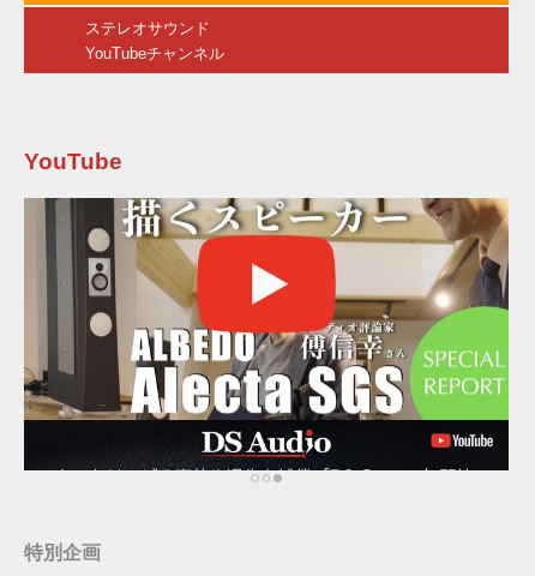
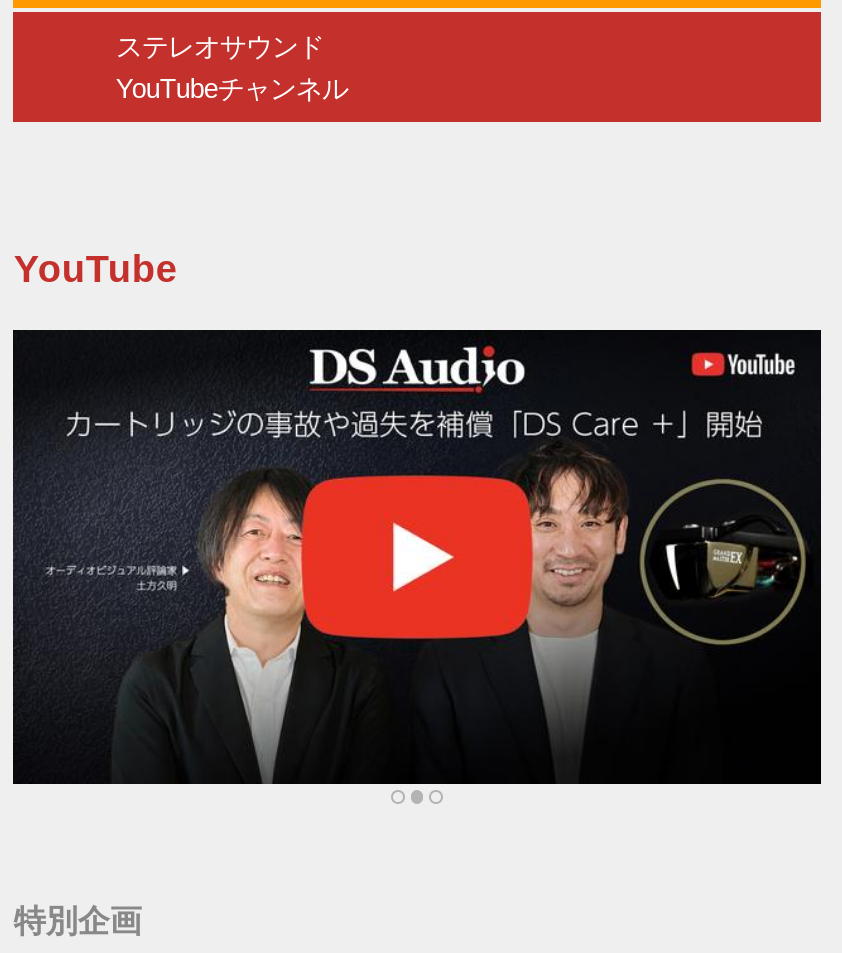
[23,197,510,481] [image] -> [11,328,823,802] [image]

